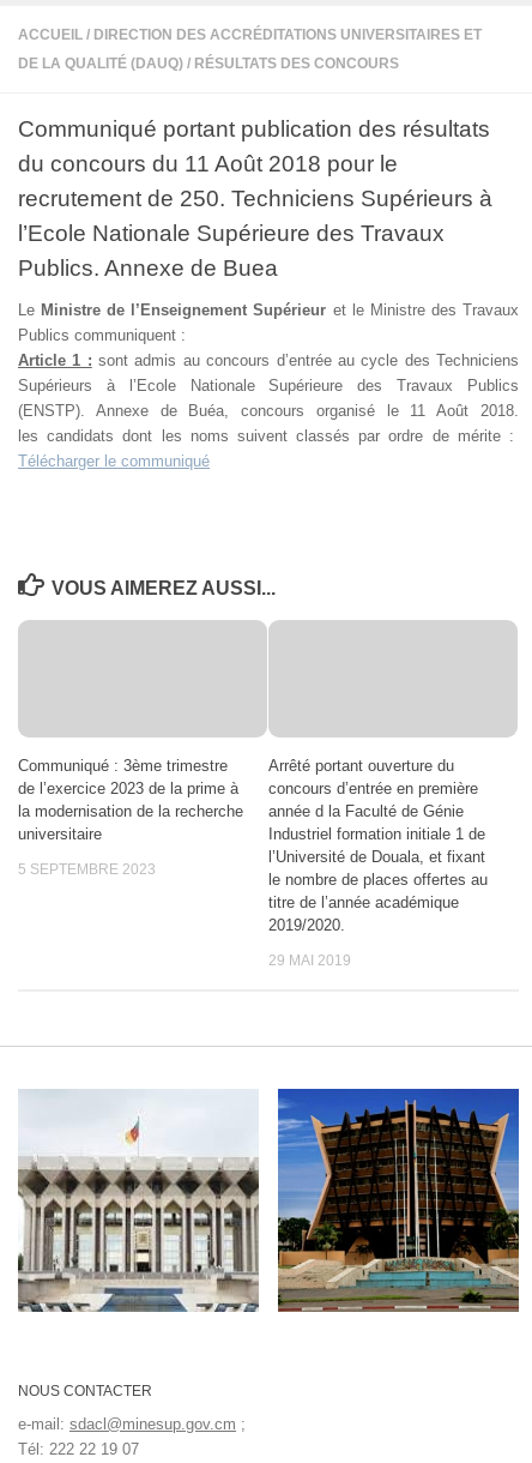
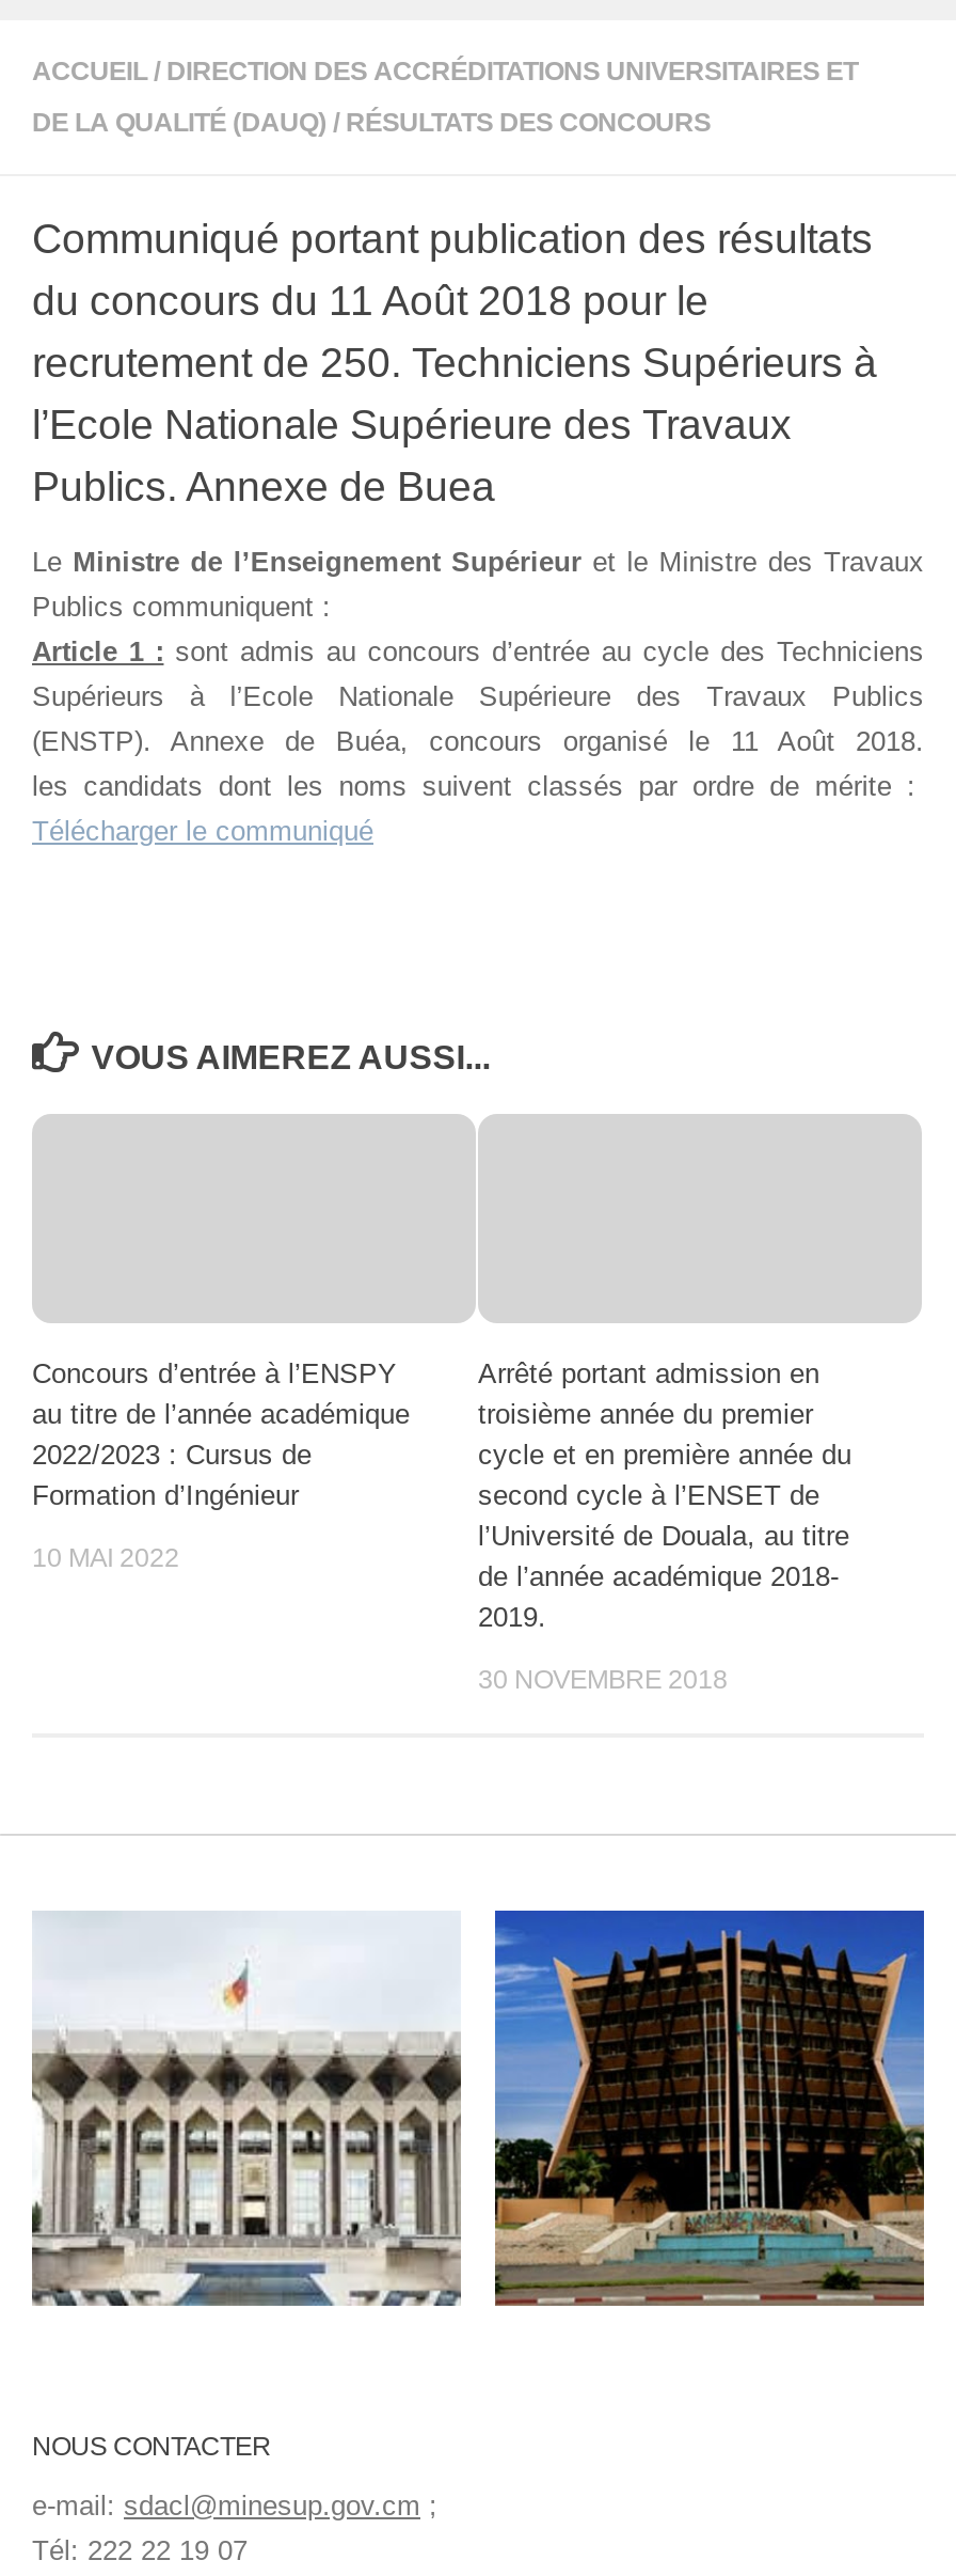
[18,756,243,843] Communiqué : 3ème trimestre | de l’exercice 2023 de la prime à | la modernisation de la recherche | universitaire -> [32,1358,410,1512] Concours d’entrée à l’ENSPY | au titre de l’année académique | 2022/2023 : Cursus de | Formation d’Ingénieur
[268,756,488,934] Arrêté portant ouverture du | concours d’entrée en première | année d la Faculté de Génie | Industriel formation initiale 1 de | l’Université de Douala, et fixant | le nombre de places offertes au | titre de l’année académique | 2019/2020. -> [478,1358,851,1634] Arrêté portant admission en | troisième année du premier | cycle et en première année du | second cycle à l’ENSET de | l’Université de Douala, au titre | de l’année académique 2018- | 2019.
[18,861,156,878] 5 SEPTEMBRE 2023 -> [32,1544,179,1574] 10 MAI 2022
[268,952,351,969] 29 MAI 2019 -> [478,1666,728,1696] 30 NOVEMBRE 2018

